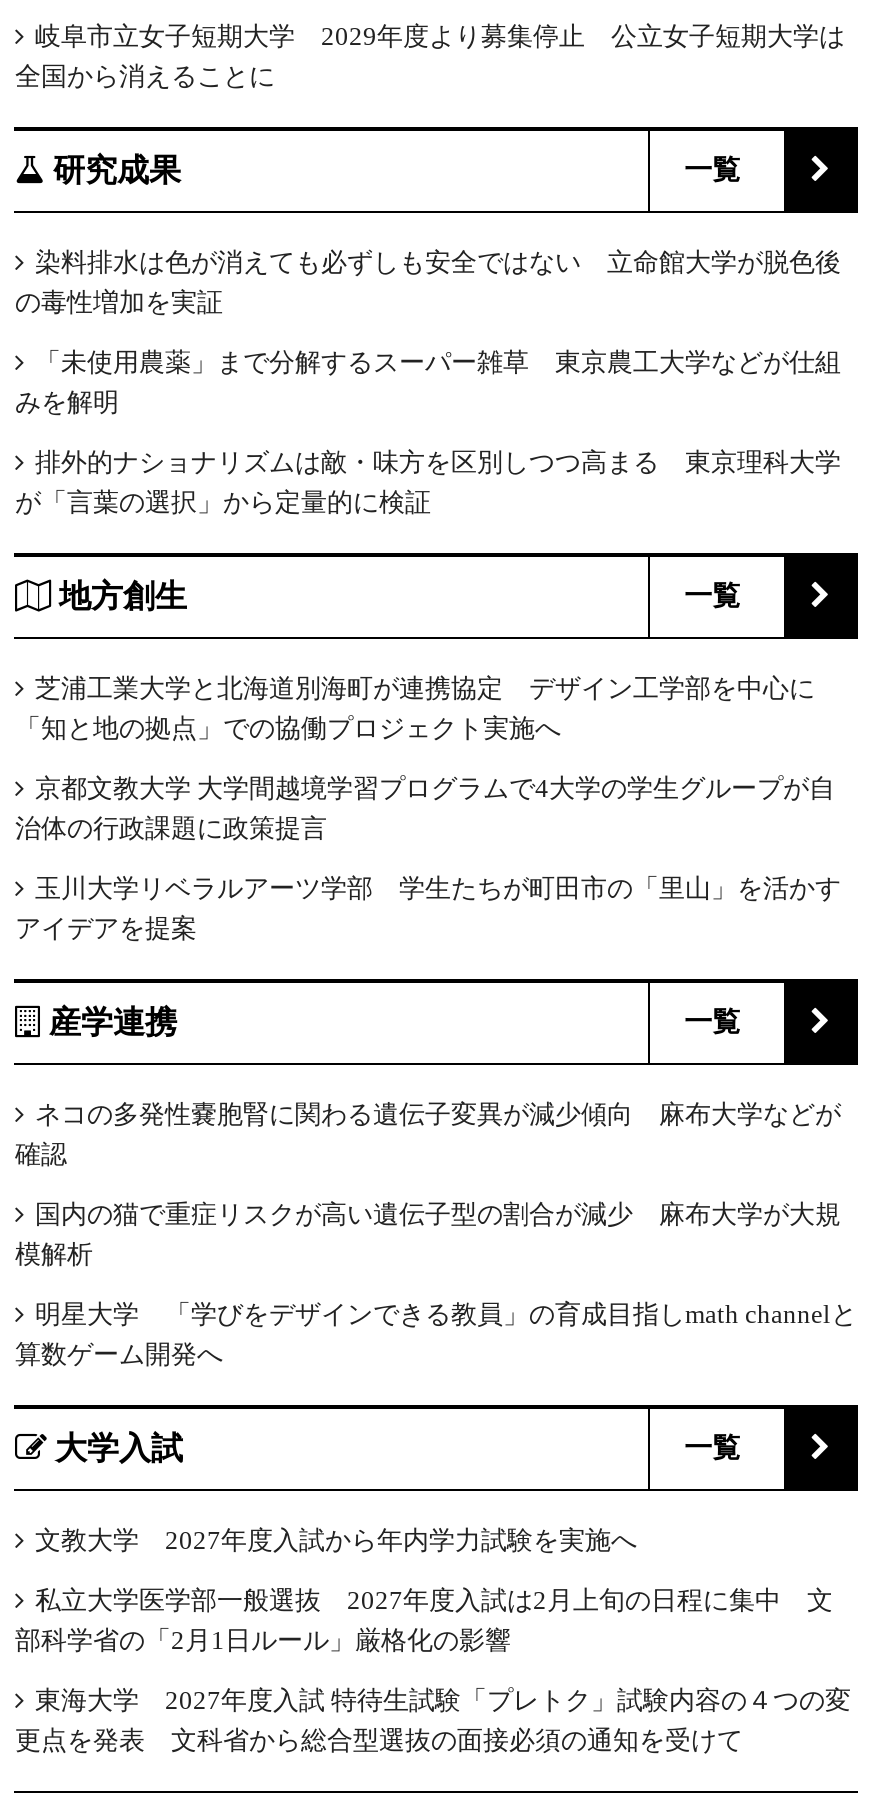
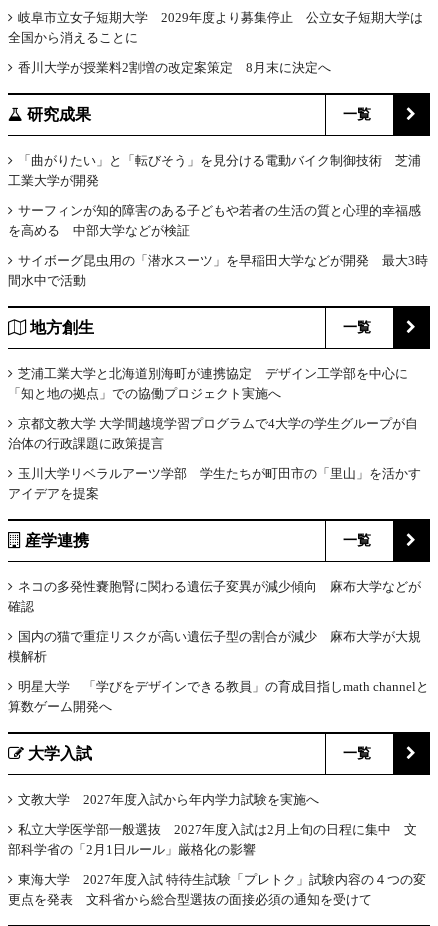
none -> [18,60,331,75] 香川大学が授業料2割増の改定案策定 8月末に決定へ
[15,247,841,317] 染料排水は色が消えても必ずしも安全ではない 立命館大学が脱色後 | の毒性増加を実証 -> [8,153,421,188] 「曲がりたい」と「転びそう」を見分ける電動バイク制御技術 芝浦 | 工業大学が開発
[15,347,841,417] 「未使用農薬」まで分解するスーパー雑草 東京農工大学などが仕組 | みを解明 -> [8,203,421,238] サーフィンが知的障害のある子どもや若者の生活の質と心理的幸福感 | を高める 中部大学などが検証
[15,447,841,517] 排外的ナショナリズムは敵・味方を区別しつつ高まる 東京理科大学 | が「言葉の選択」から定量的に検証 -> [8,253,428,288] サイボーグ昆虫用の「潜水スーツ」を早稲田大学などが開発 最大3時 | 間水中で活動

